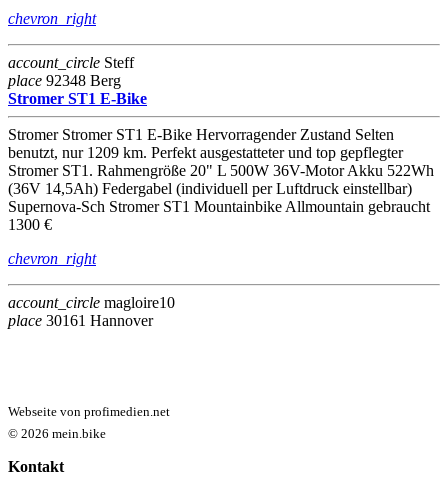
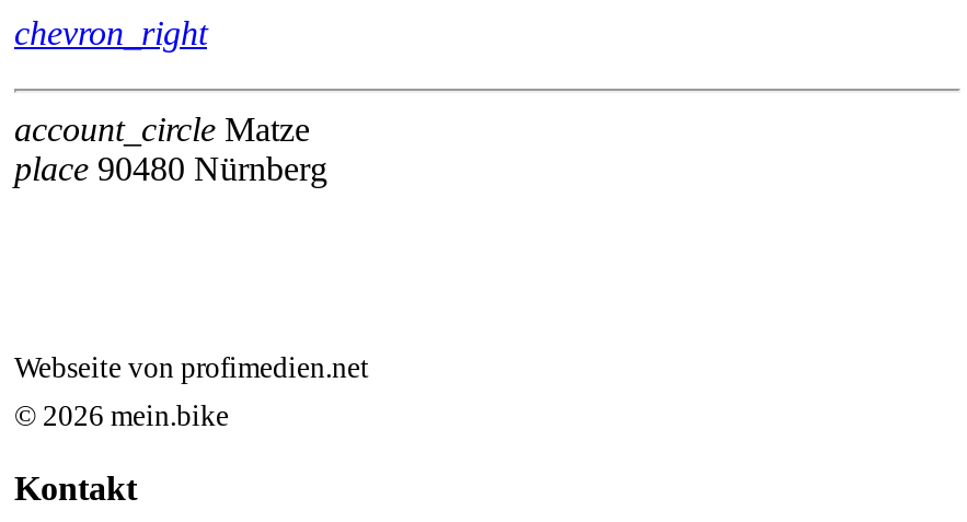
[8,54,434,329] account_circle Steff | place 92348 Berg | Stromer ST1 E-Bike | Stromer Stromer ST1 E-Bike Hervorragender Zustand Selten | benutzt, nur 1209 km. Perfekt ausgestatteter und top gepflegter | Stromer ST1. Rahmengröße 20" L 500W 36V-Motor Akku 522Wh | (36V 14,5Ah) Federgabel (individuell per Luftdruck einstellbar) | Supernova-Sch Stromer ST1 Mountainbike Allmountain gebraucht | 1300 € | chevron_right | account_circle magloire10 | place 30161 Hannover -> [14,110,327,186] account_circle Matze | place 90480 Nürnberg

